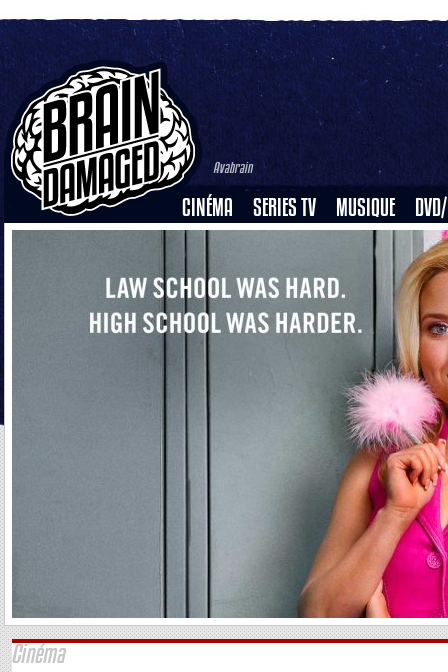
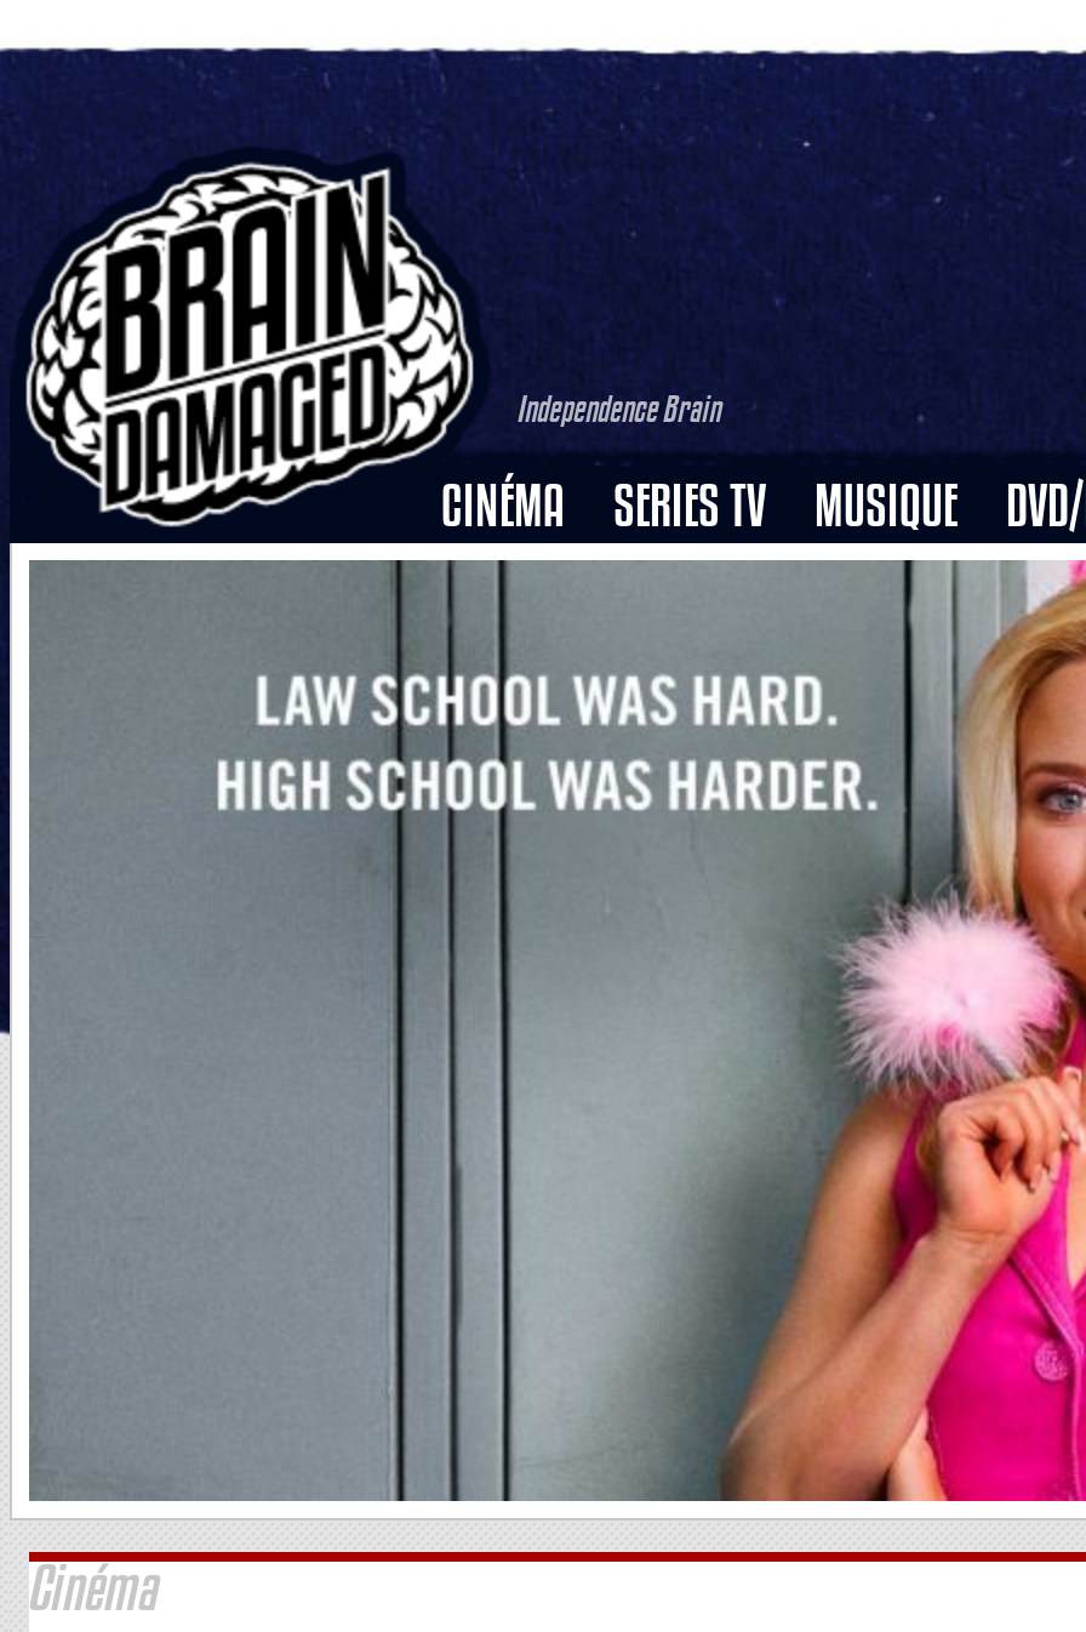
[213,159,252,176] Avabrain -> [516,388,720,429] Independence Brain

